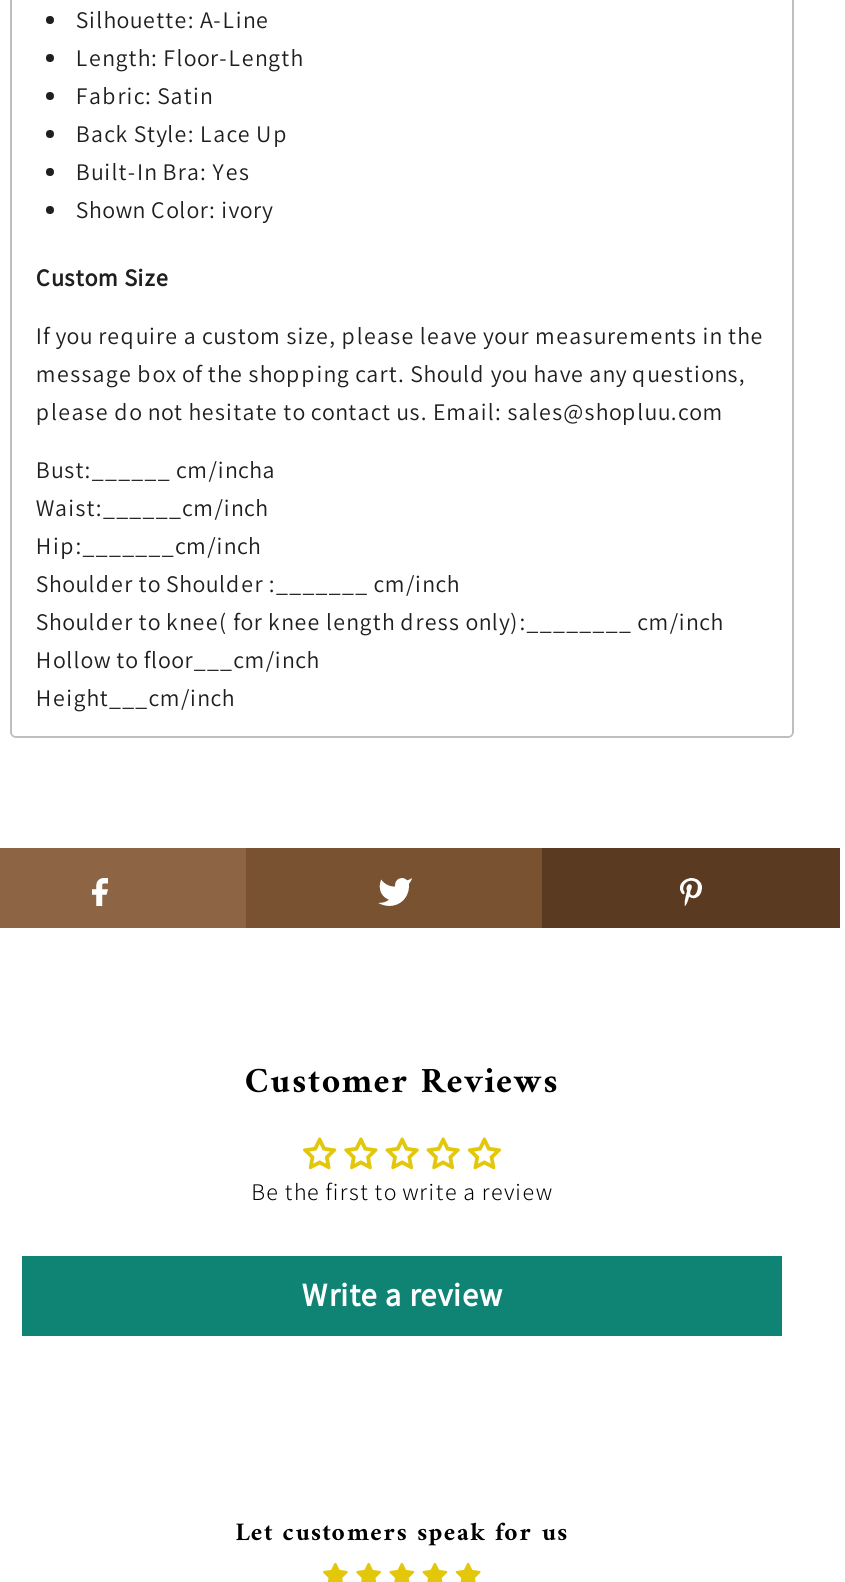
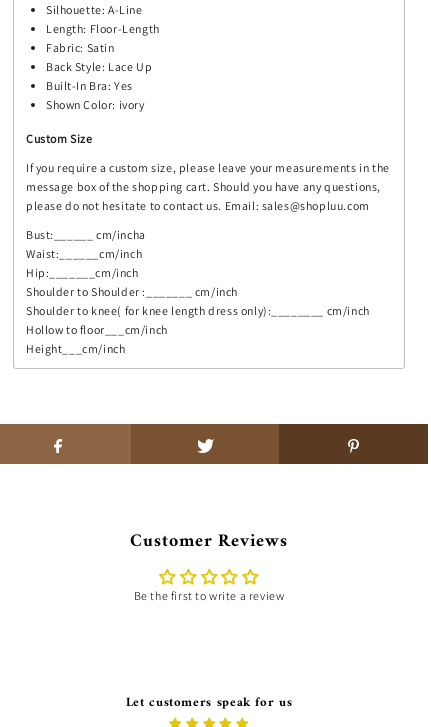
[302,1275,502,1317] Write a review -> none

